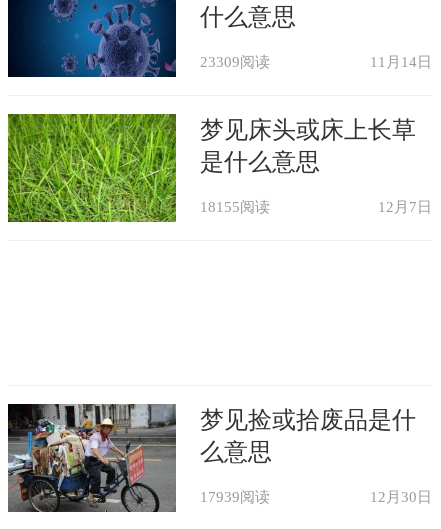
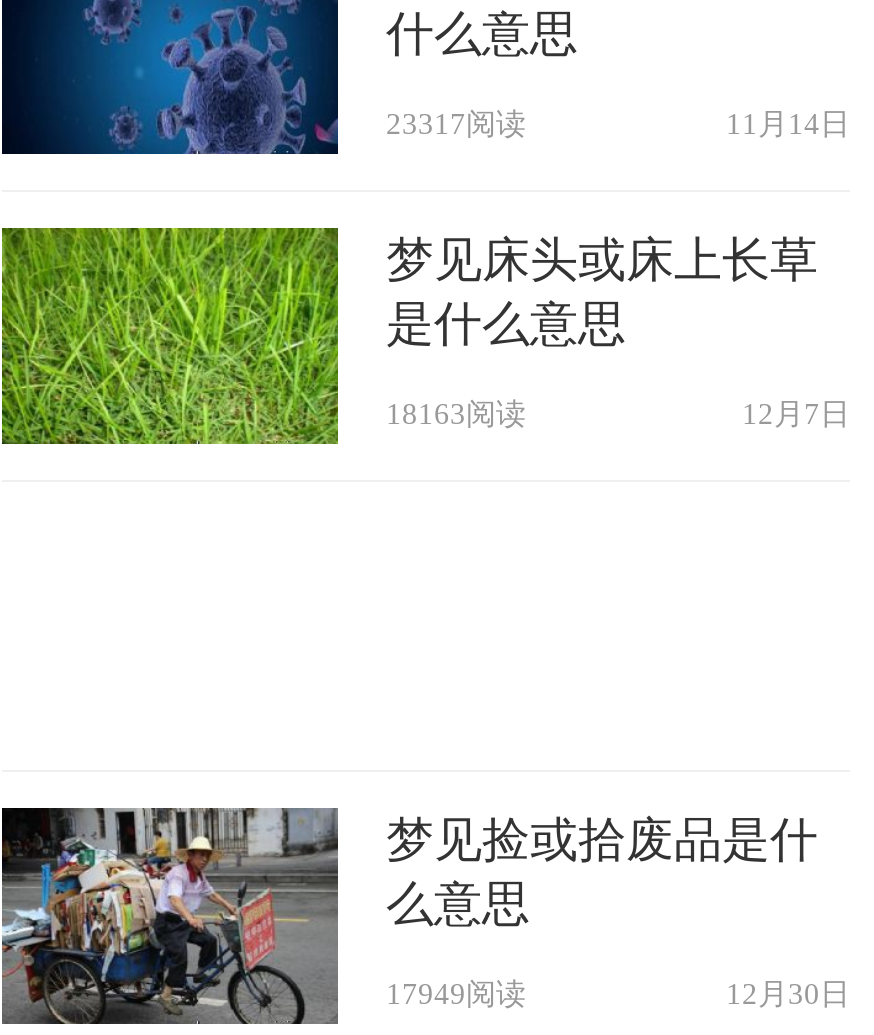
[200,54,270,70] 23309阅读 -> [386,108,526,140] 23317阅读
[200,199,270,215] 18155阅读 -> [386,398,526,430] 18163阅读
[200,489,270,505] 17939阅读 -> [386,978,526,1010] 17949阅读

